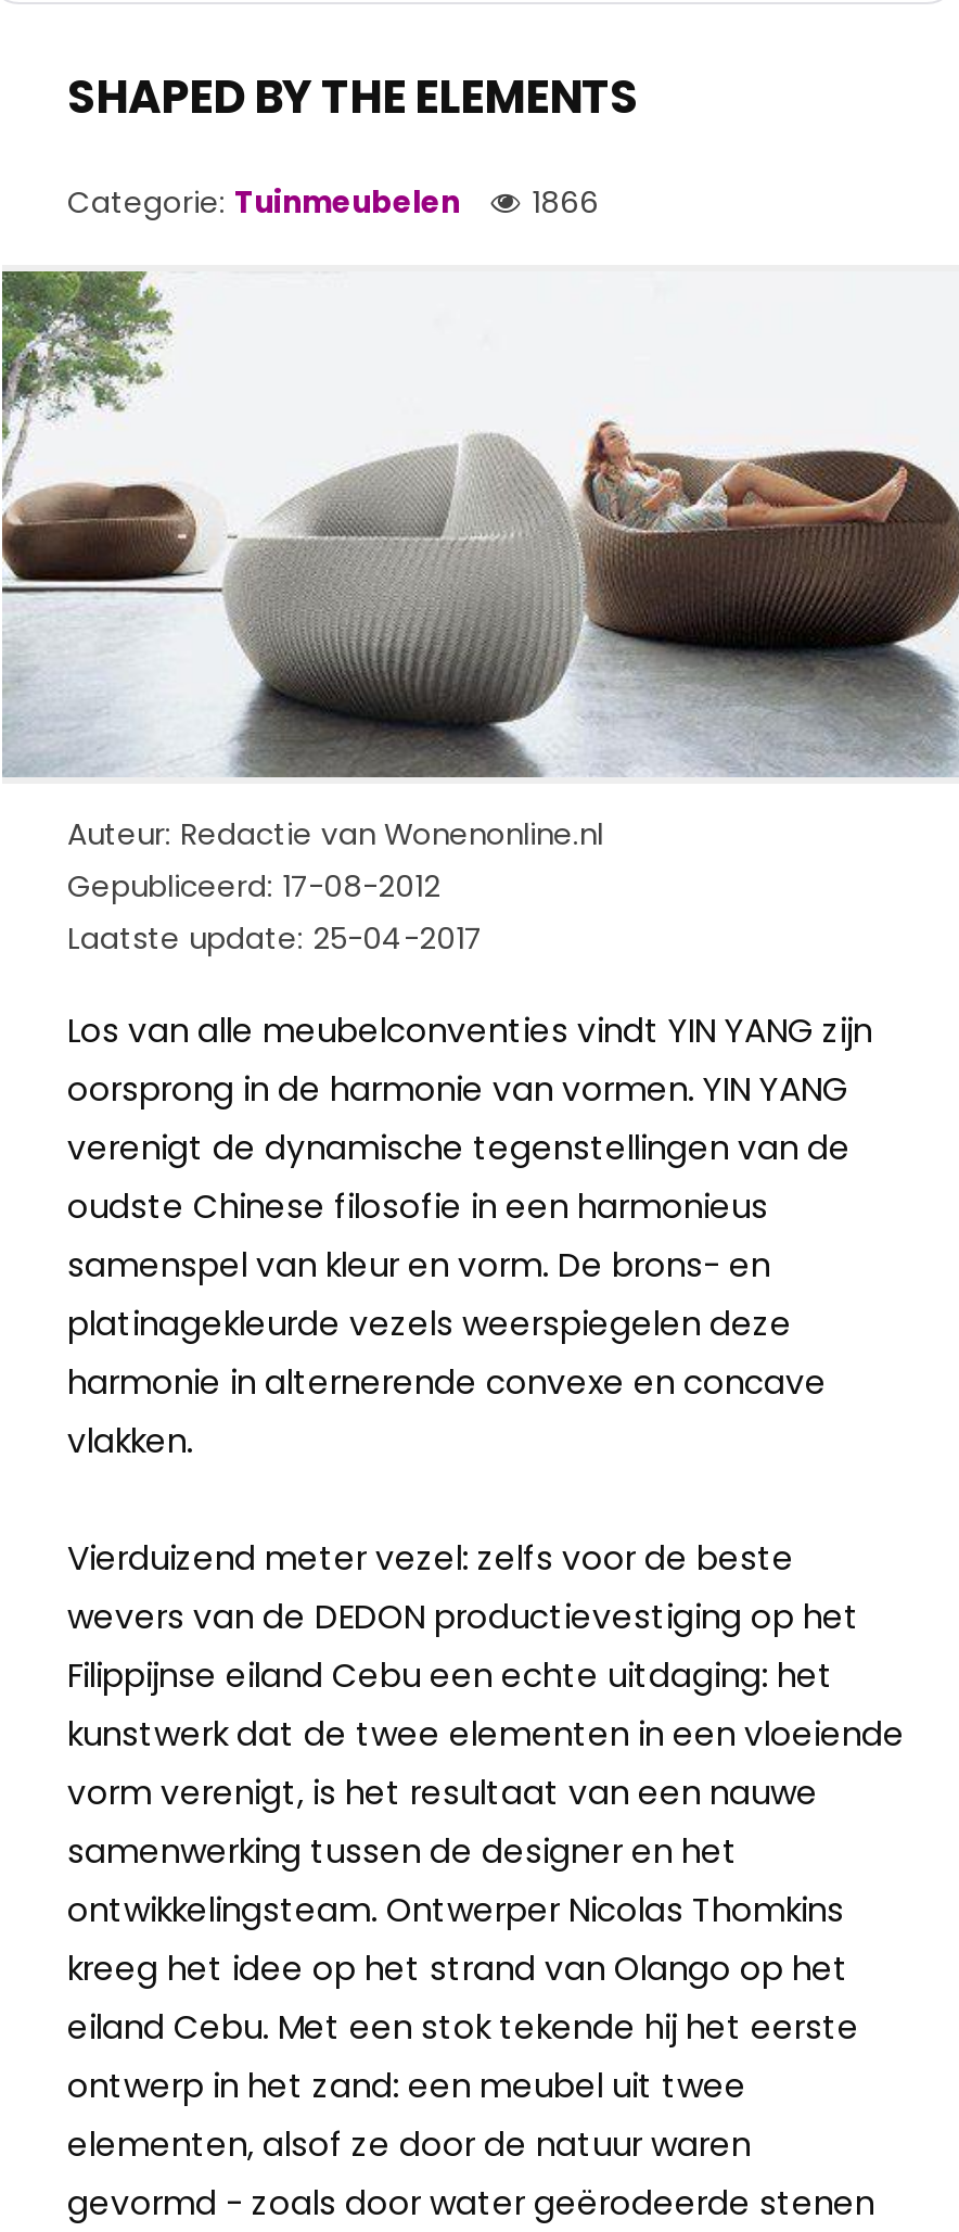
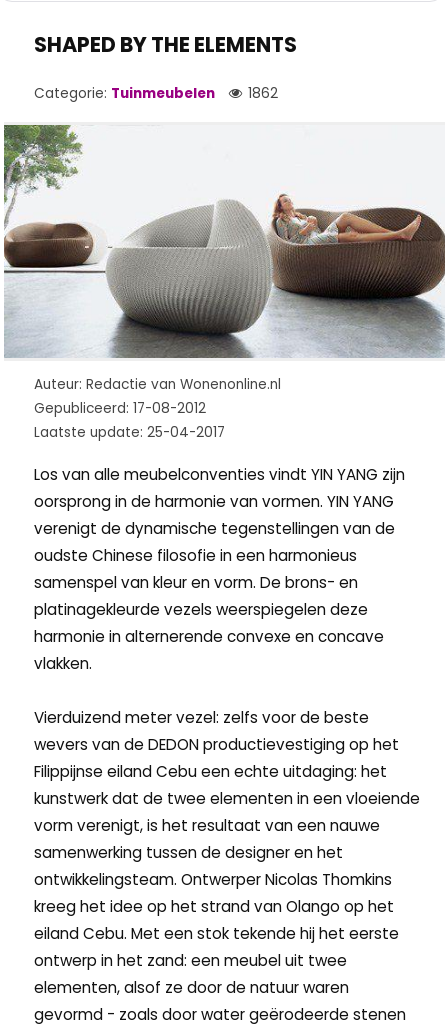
[67,183,599,224] Categorie: Tuinmeubelen 1866 -> [34,84,278,103] Categorie: Tuinmeubelen 1862

